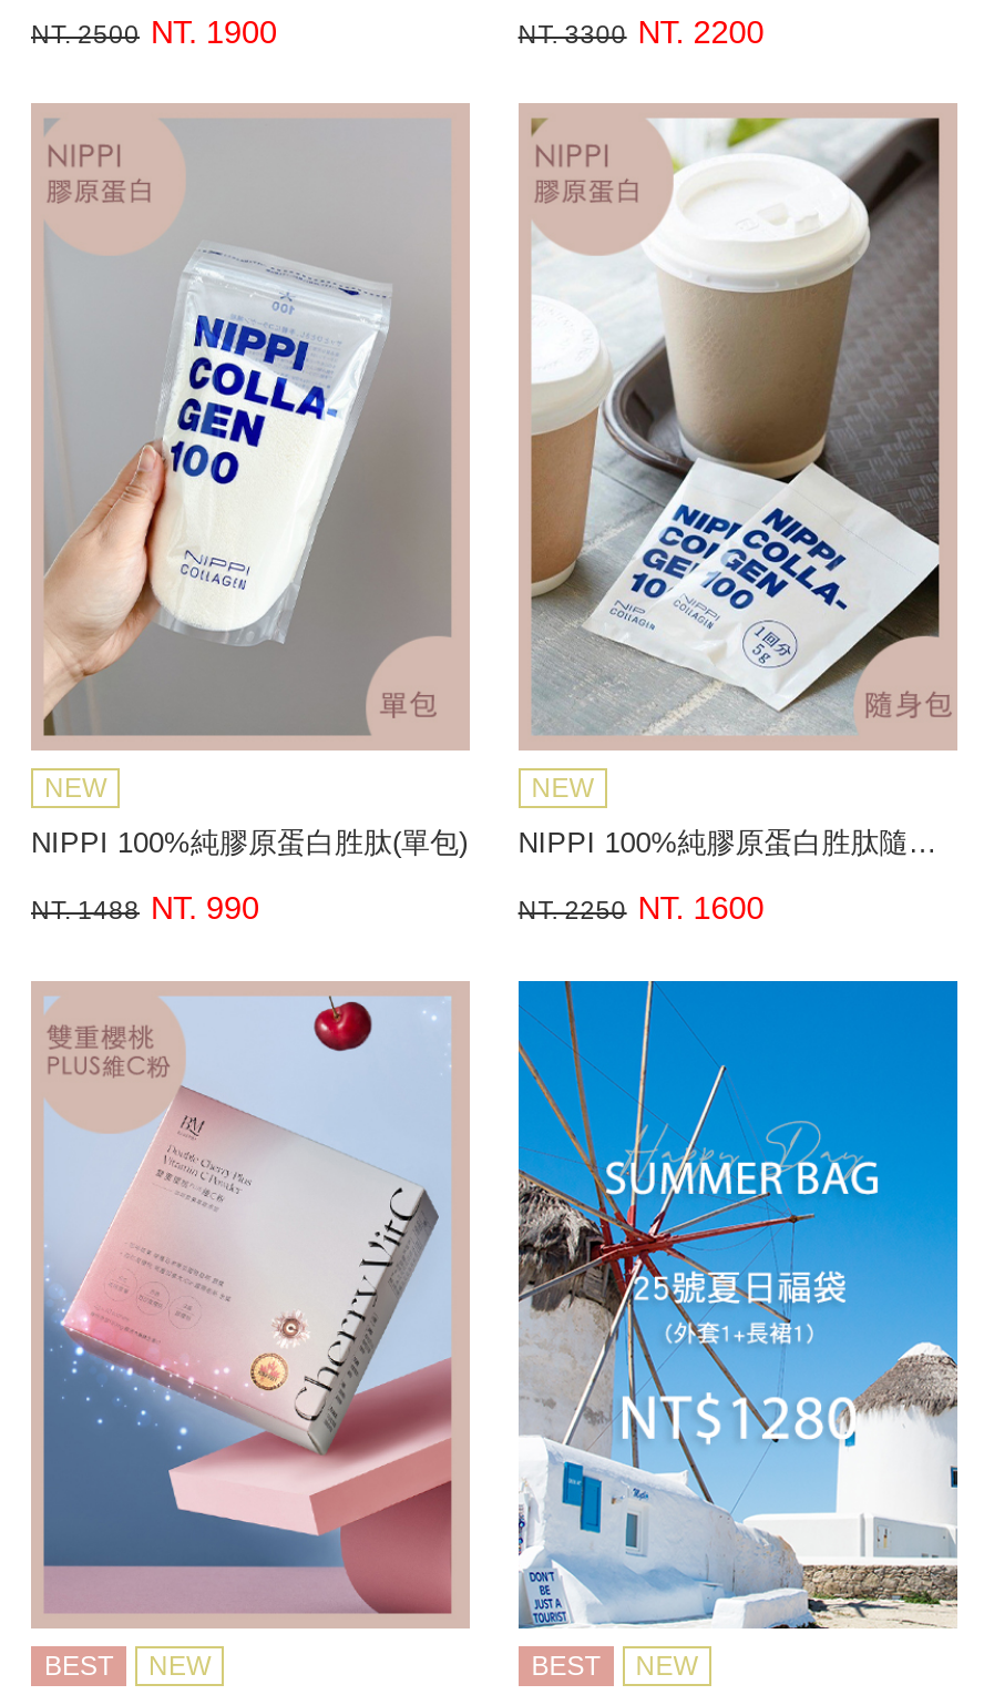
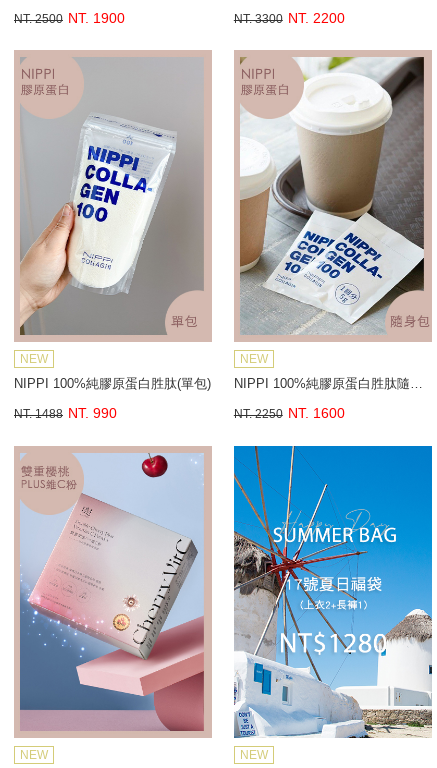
[44,1651,113,1682] BEST -> none
[531,1651,600,1682] BEST -> none

